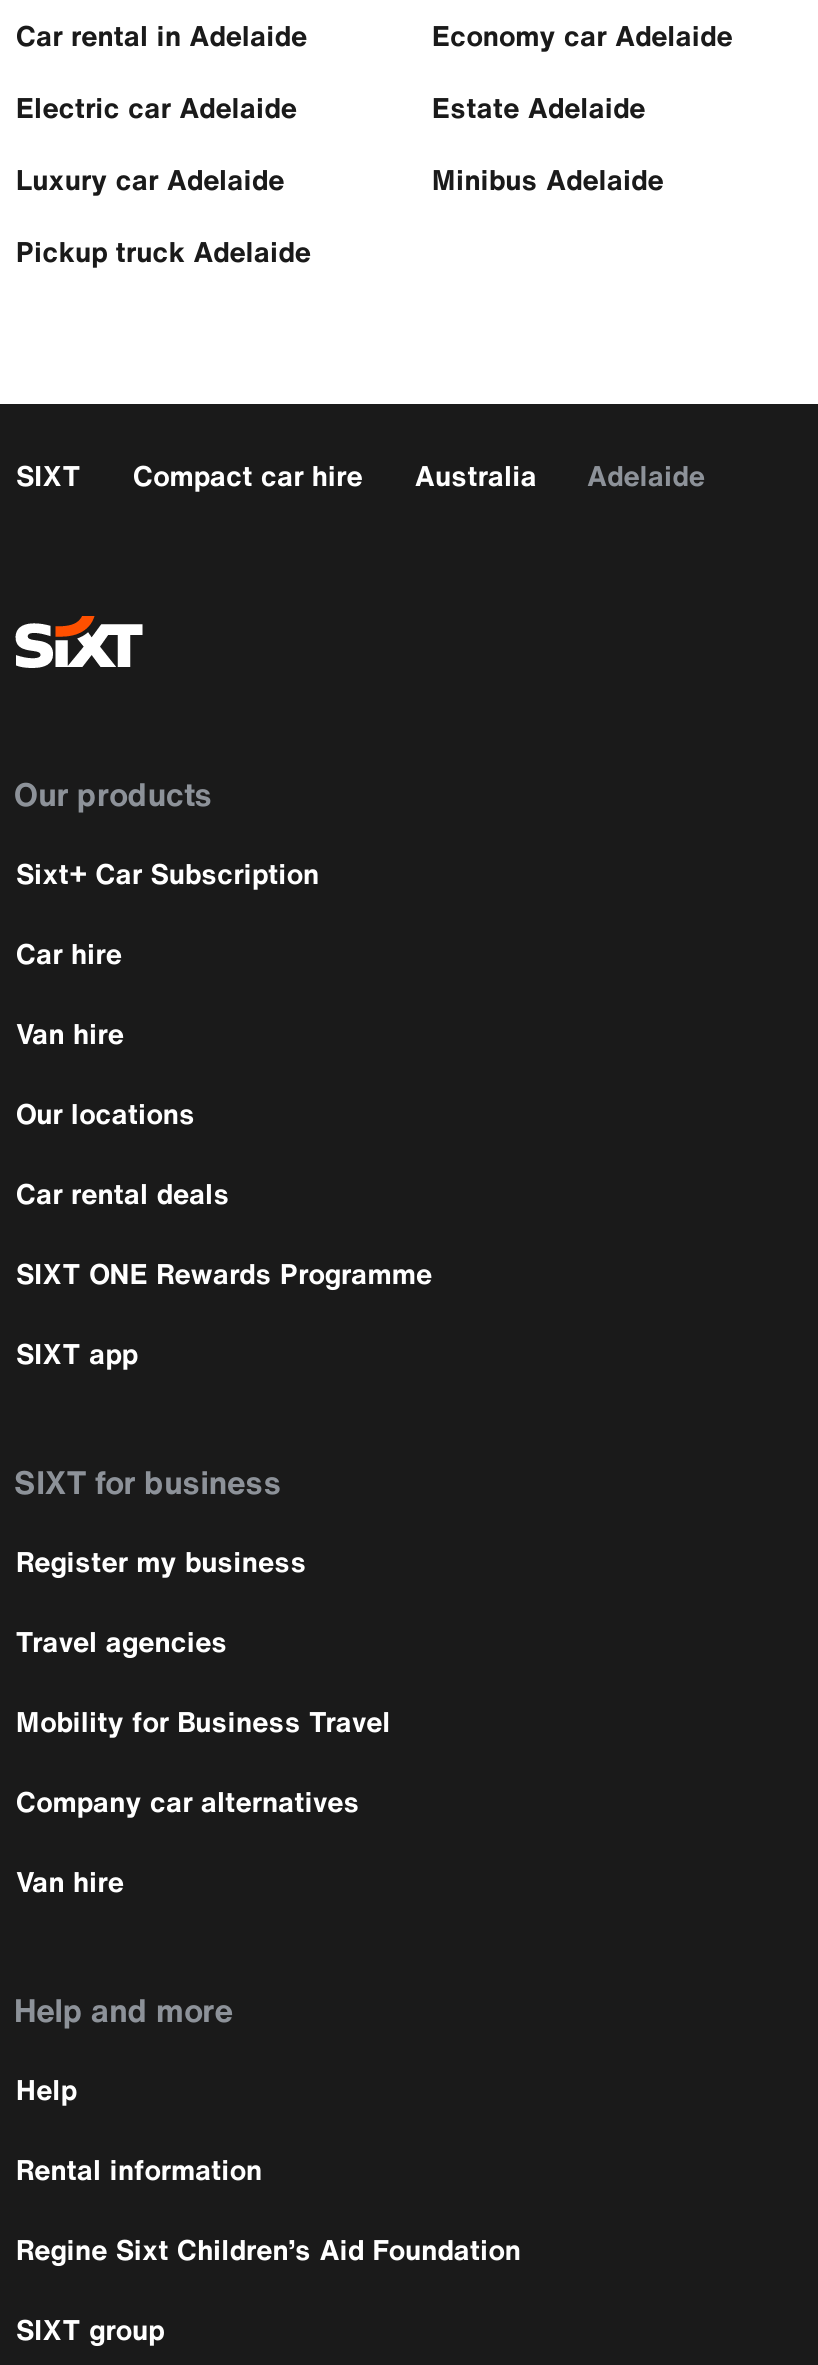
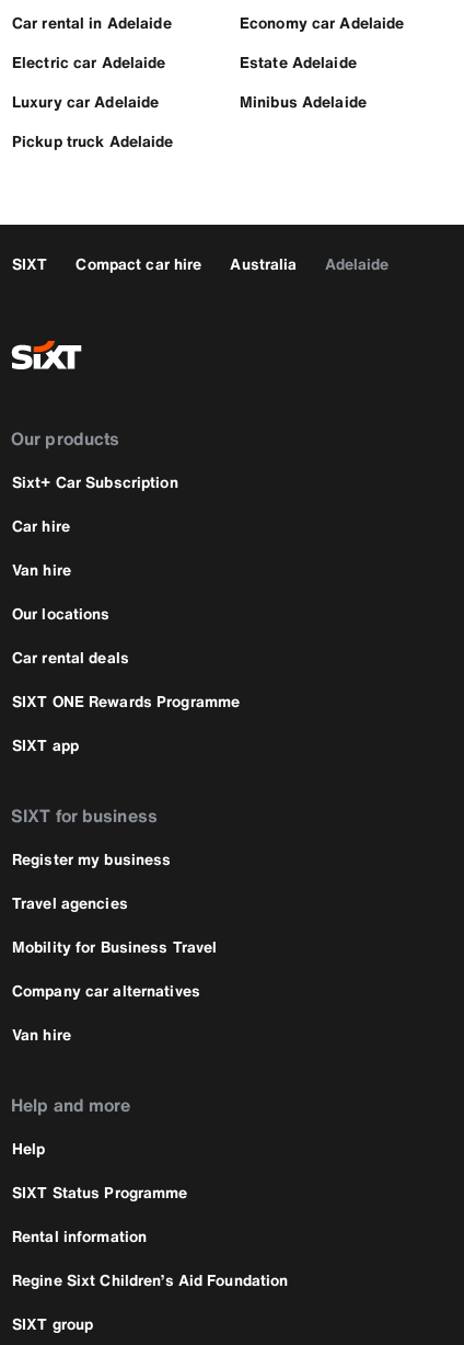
none -> [12,1181,188,1204] SIXT Status Programme

